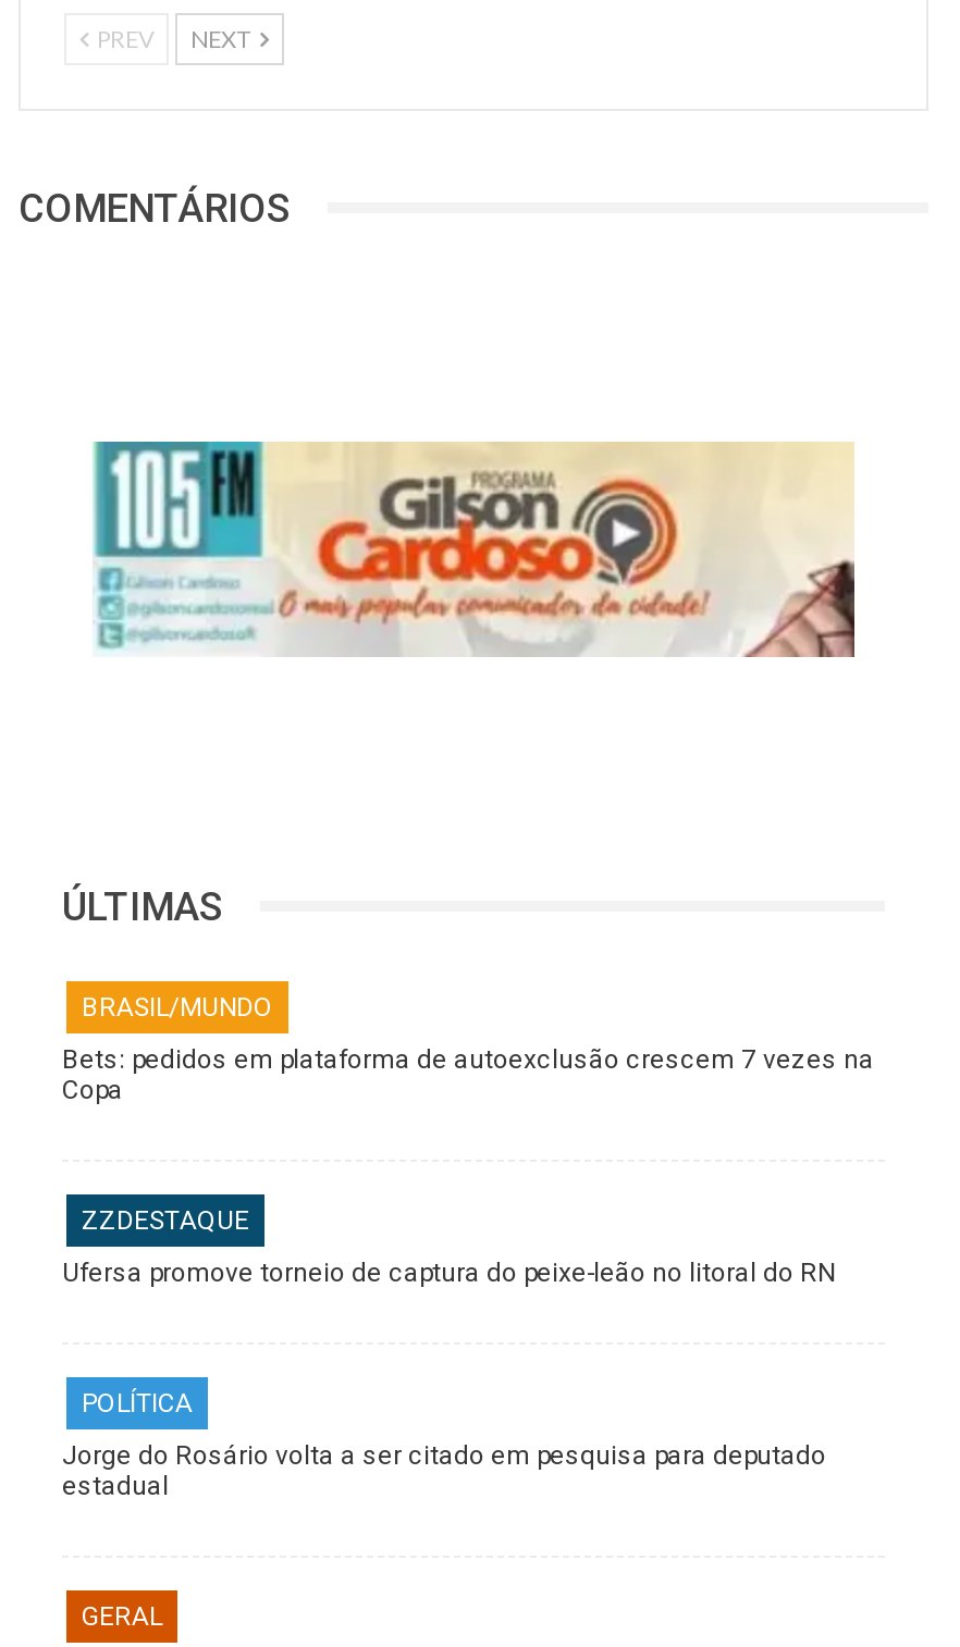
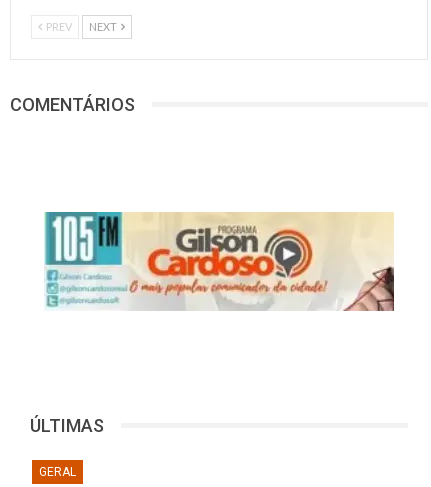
[62,993,874,1106] BRASIL/MUNDO | Bets: pedidos em plataforma de autoexclusão crescem 7 vezes na | Copa -> none
[62,1206,835,1289] ZZDESTAQUE | Ufersa promove torneio de captura do peixe-leão no litoral do RN -> none
[62,1389,826,1502] POLÍTICA | Jorge do Rosário volta a ser citado em pesquisa para deputado | estadual -> none

